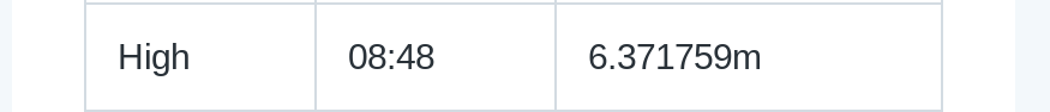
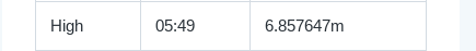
[348,36,763,76] 08:48 | 6.371759m -> [155,16,345,35] 05:49 | 6.857647m

